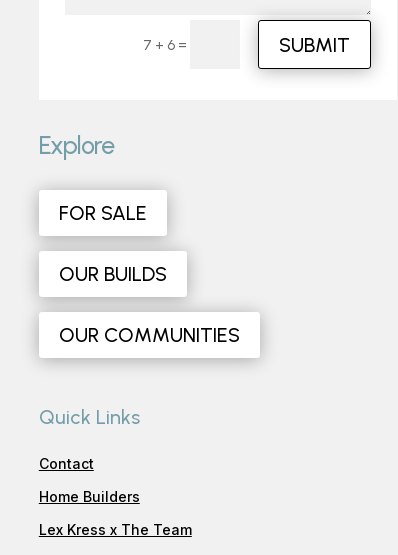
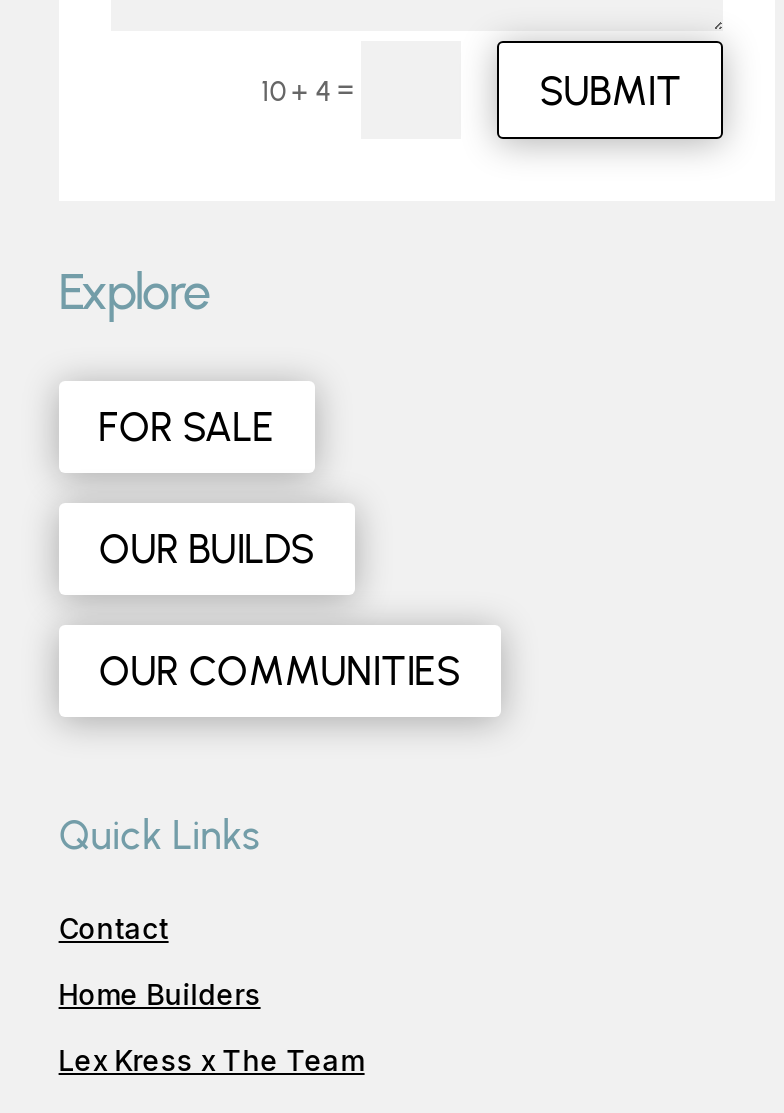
[143,36,190,54] 7 + 6 = -> [261,73,361,109] 10 + 4 =

